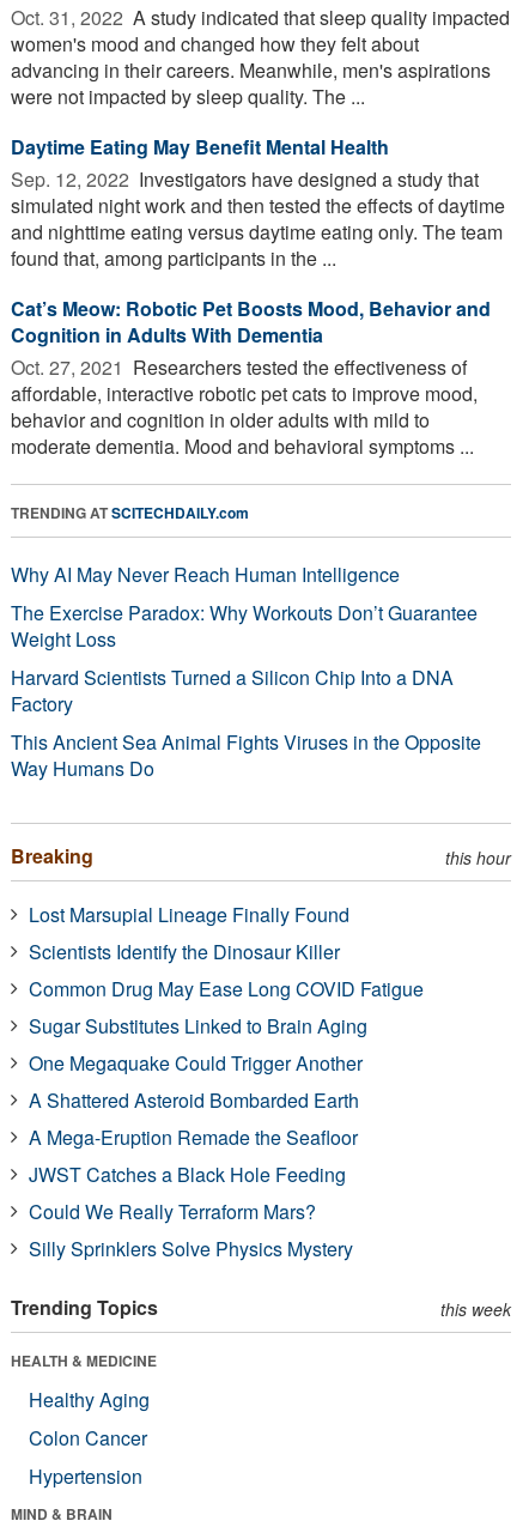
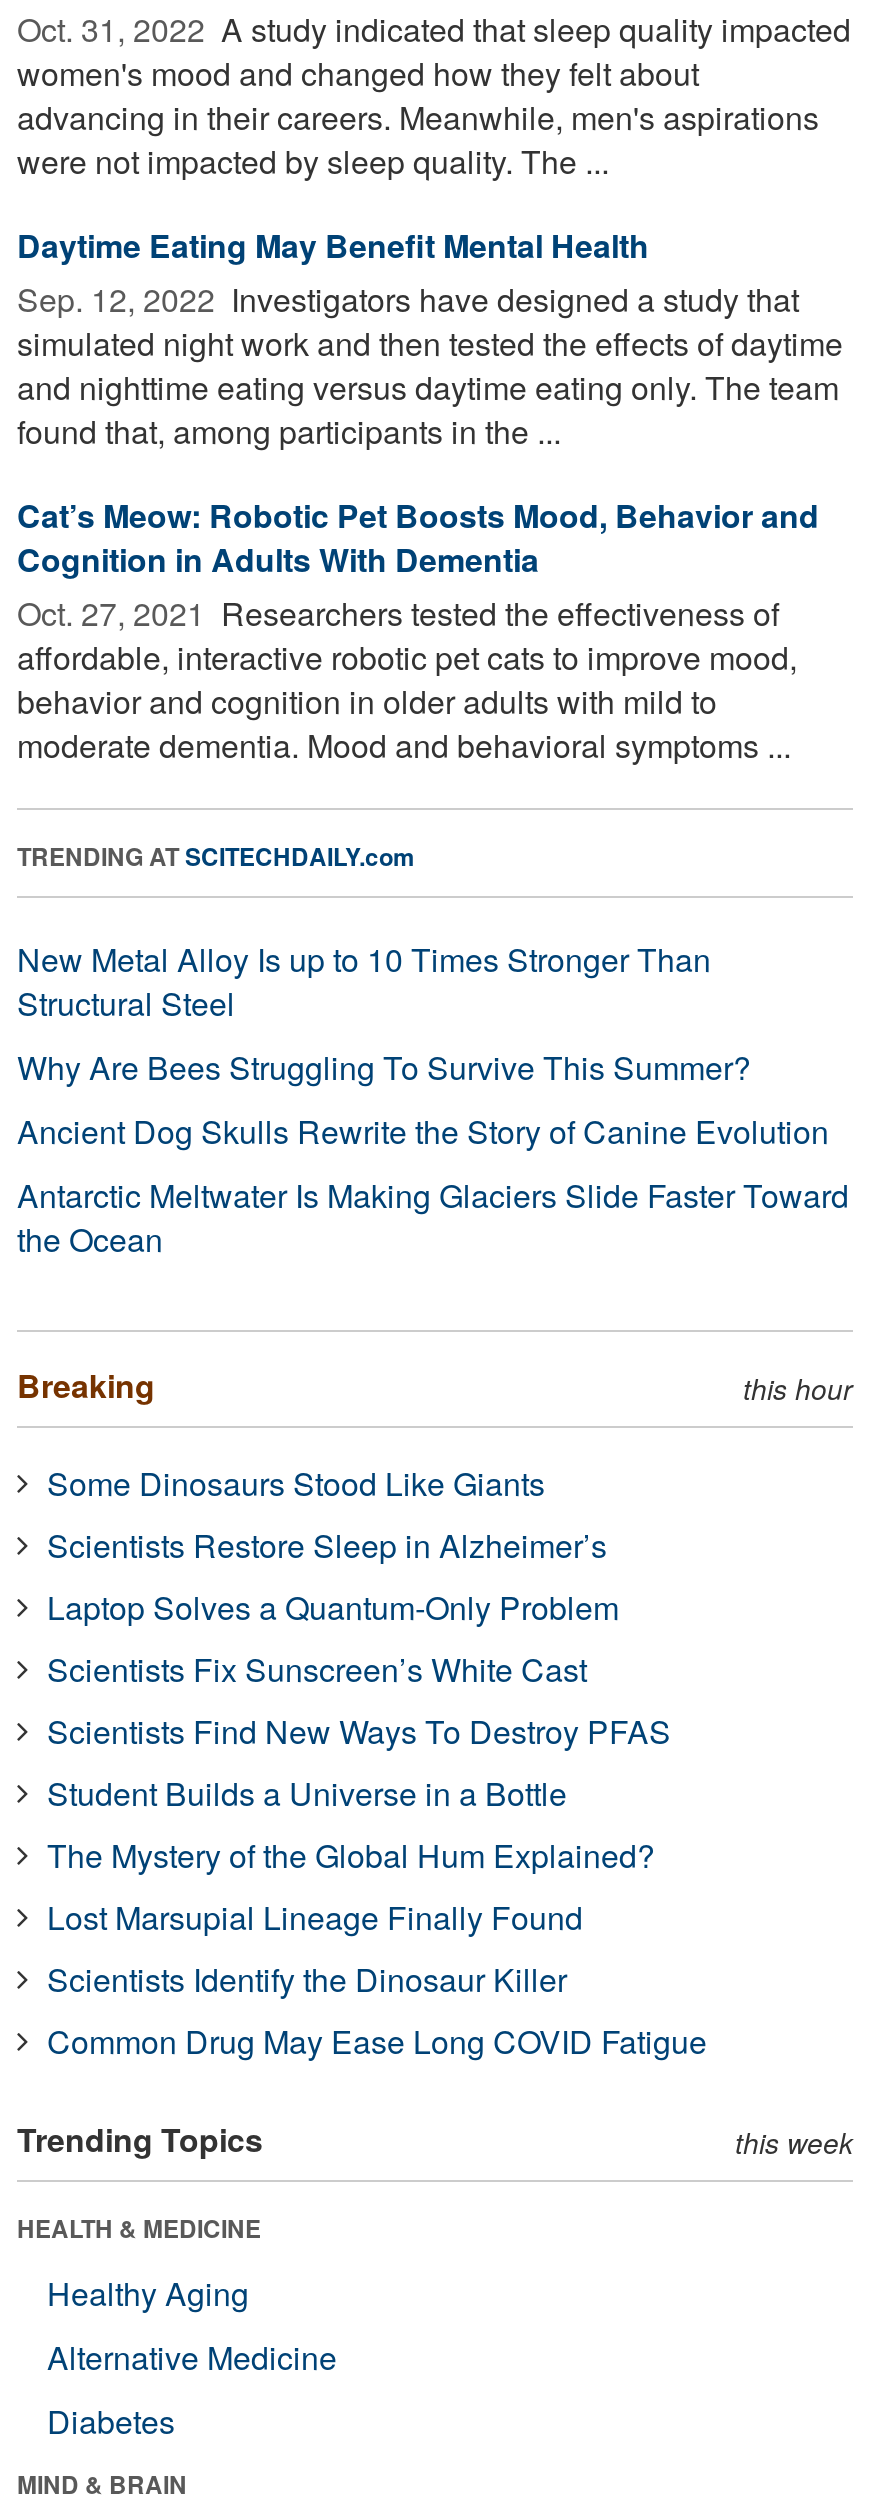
[11,560,481,782] Why AI May Never Reach Human Intelligence | The Exercise Paradox: Why Workouts Don’t Guarantee | Weight Loss | Harvard Scientists Turned a Silicon Chip Into a DNA | Factory | This Ancient Sea Animal Fights Viruses in the Opposite | Way Humans Do -> [17,936,849,1262] New Metal Alloy Is up to 10 Times Stronger Than | Structural Steel | Why Are Bees Struggling To Survive This Summer? | Ancient Dog Skulls Rewrite the Story of Canine Evolution | Antarctic Meltwater Is Making Glaciers Slide Faster Toward | the Ocean
none -> [47,1460,671,1878] Some Dinosaurs Stood Like Giants | Scientists Restore Sleep in Alzheimer’s | Laptop Solves a Quantum-Only Problem | Scientists Fix Sunscreen’s White Cast | Scientists Find New Ways To Destroy PFAS | Student Builds a Universe in a Bottle | The Mystery of the Global Hum Explained?
moved [29,900,424,1002] -> [47,1894,707,2064]: Lost Marsupial Lineage Finally Found | Scientists Identify the Dinosaur Killer | Common Drug May Ease Long COVID Fatigue
[29,1012,367,1262] Sugar Substitutes Linked to Brain Aging | One Megaquake Could Trigger Another | A Shattered Asteroid Bombarded Earth | A Mega-Eruption Remade the Seafloor | JWST Catches a Black Hole Feeding | Could We Really Terraform Mars? | Silly Sprinklers Solve Physics Mystery -> none
[29,1424,147,1490] Colon Cancer | Hypertension -> [47,2334,337,2444] Alternative Medicine | Diabetes

